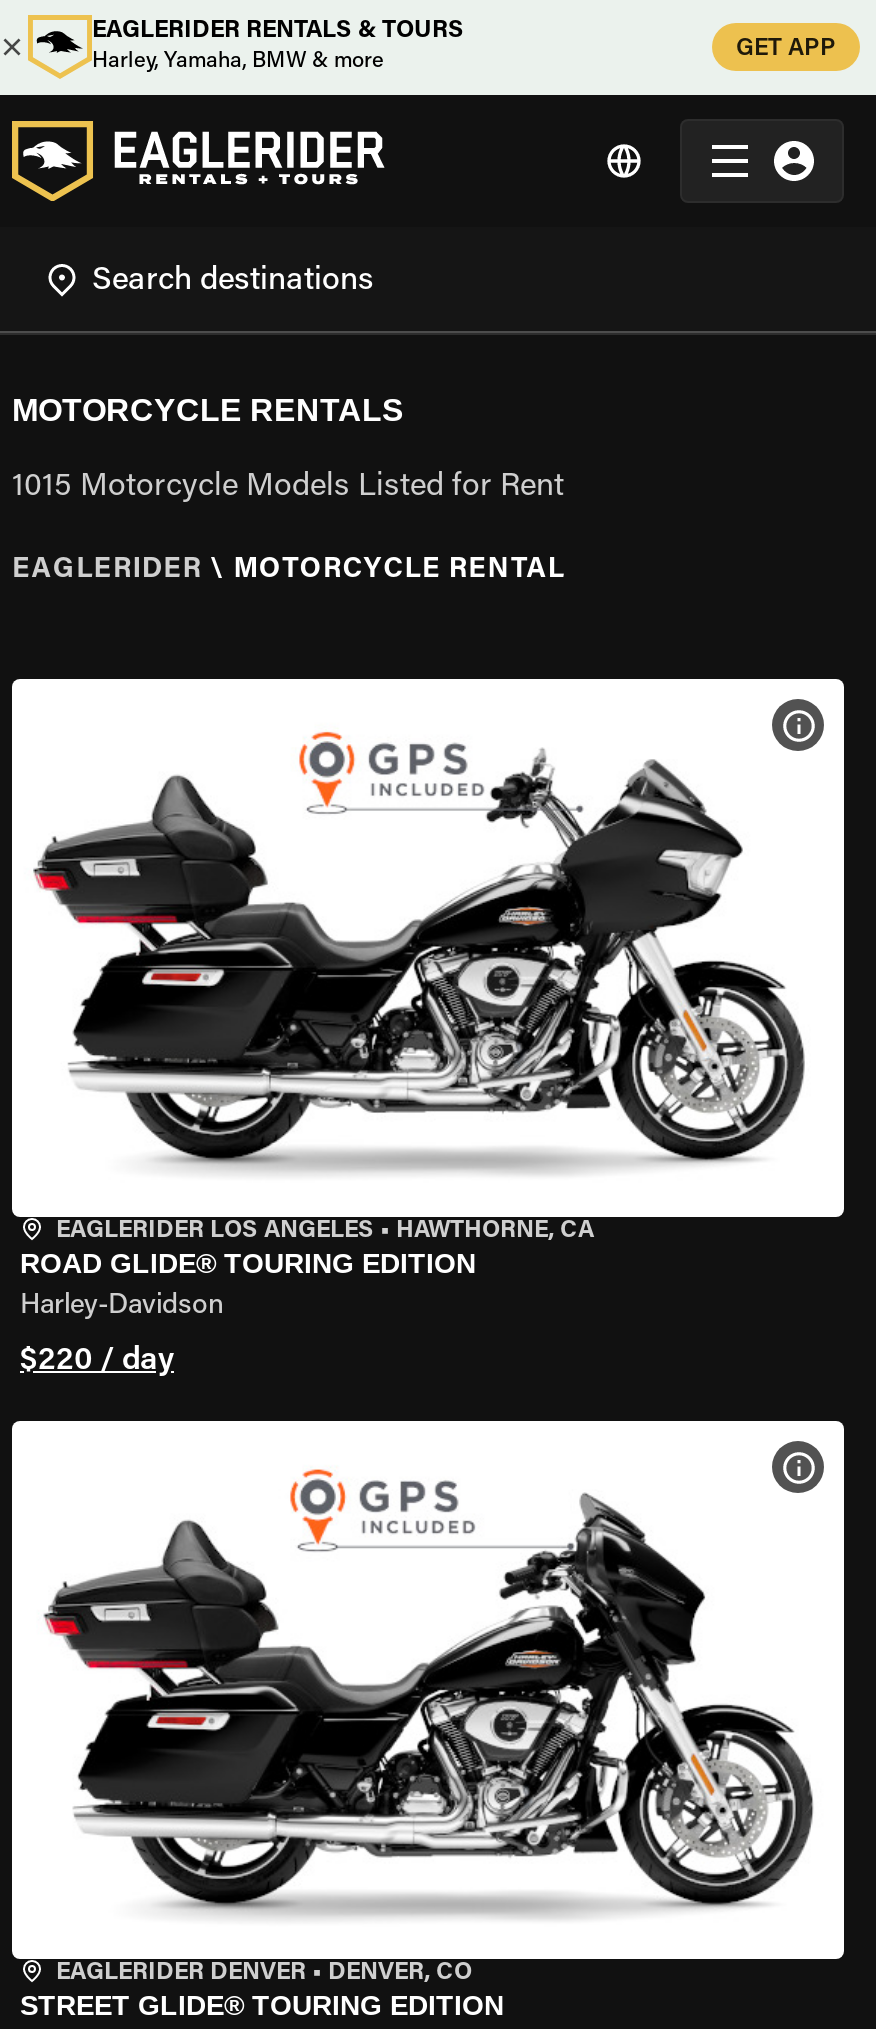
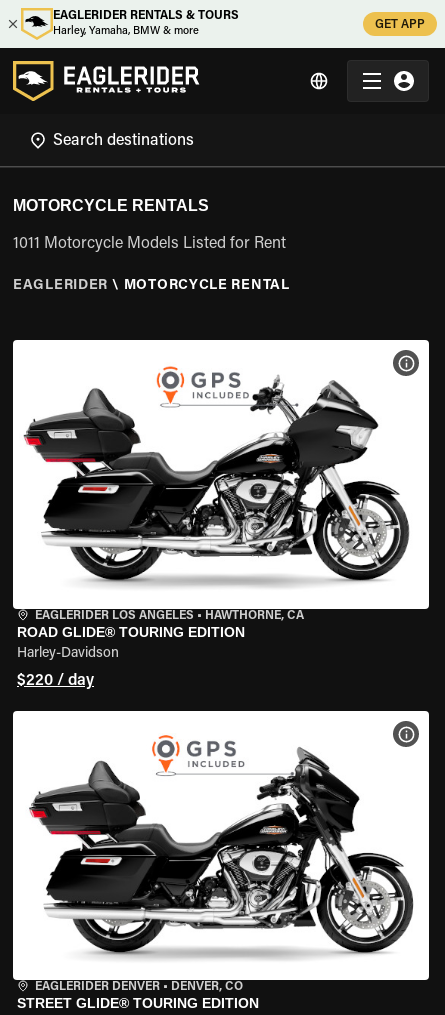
[12,471,564,503] 1015 Motorcycle Models Listed for Rent -> [13,236,286,252] 1011 Motorcycle Models Listed for Rent

